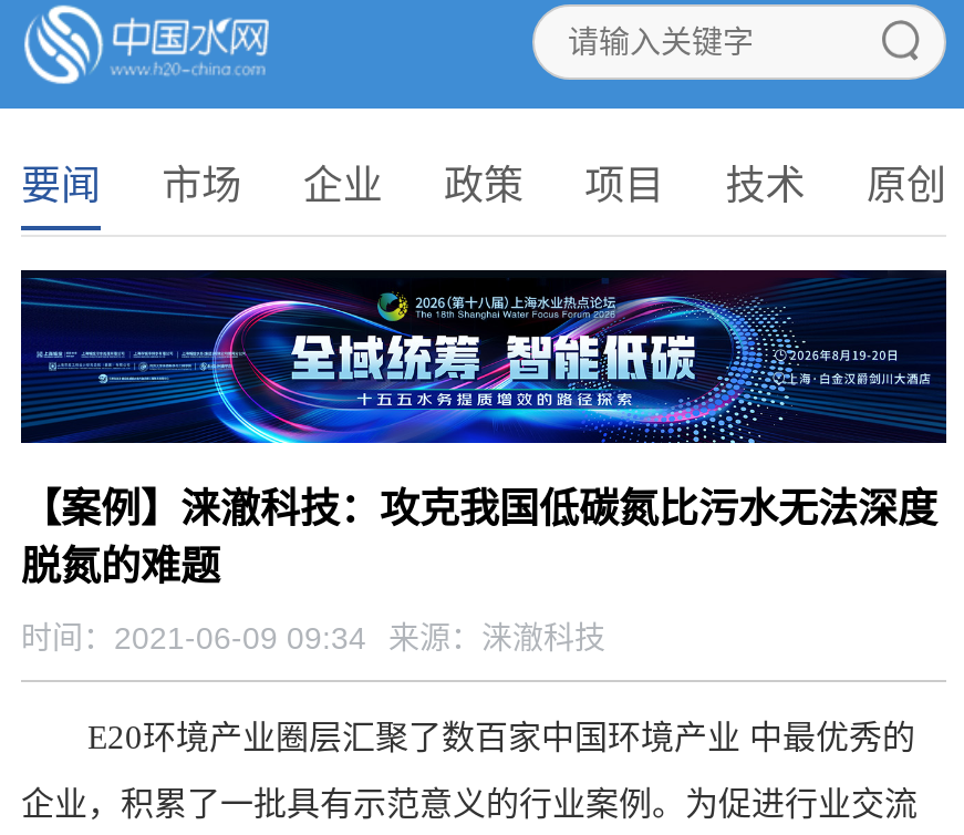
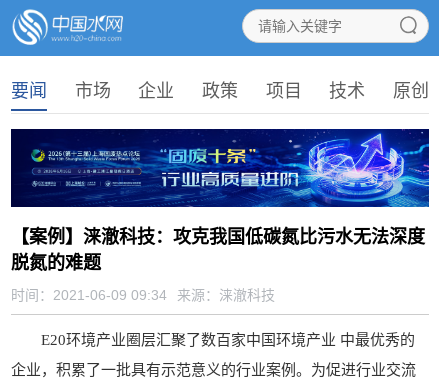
[21,270,949,445] [image] -> [13,129,430,208] [image]

